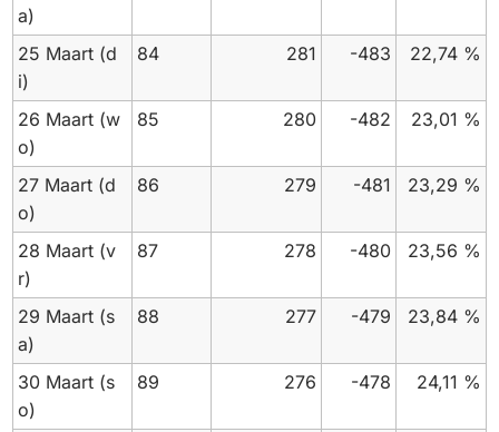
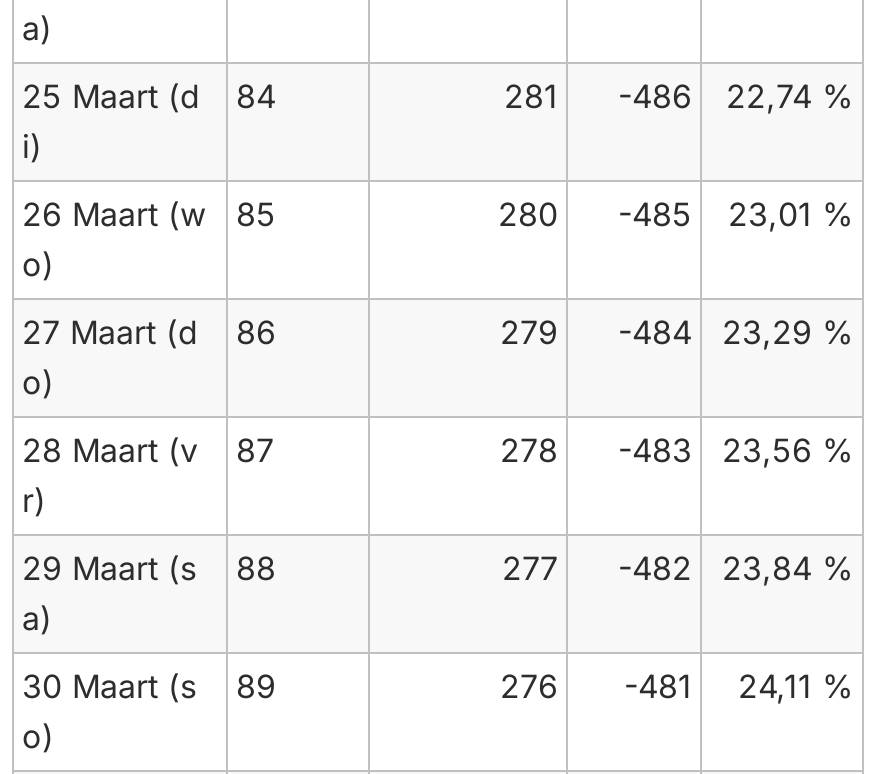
[286,42,481,65] 281 -483 22,74 % -> [504,76,854,116] 281 -486 22,74 %
[283,108,481,130] 280 -482 23,01 % -> [498,194,854,234] 280 -485 23,01 %
[284,174,481,196] 279 -481 23,29 % -> [500,312,854,352] 279 -484 23,29 %
[284,239,481,262] 278 -480 23,56 % -> [500,430,854,470] 278 -483 23,56 %
[285,305,481,327] 277 -479 23,84 % -> [502,548,854,588] 277 -482 23,84 %
[284,371,481,393] 276 -478 24,11 % -> [500,666,854,706] 276 -481 24,11 %

